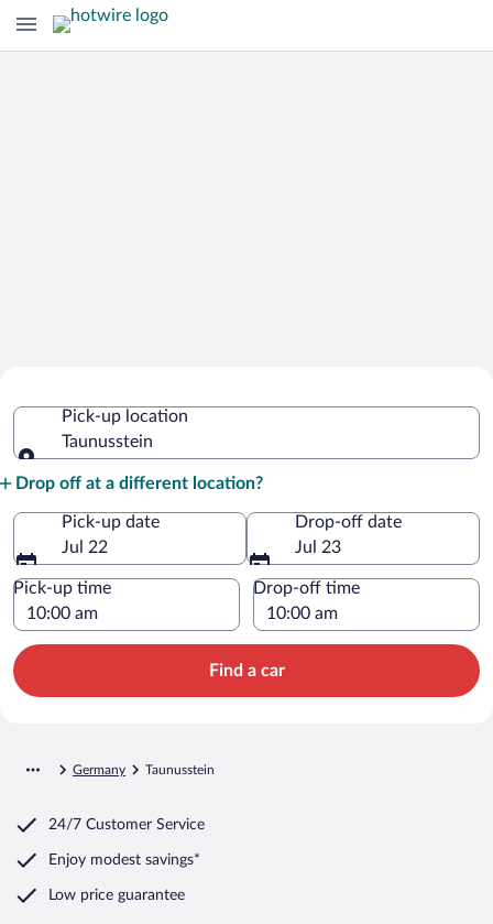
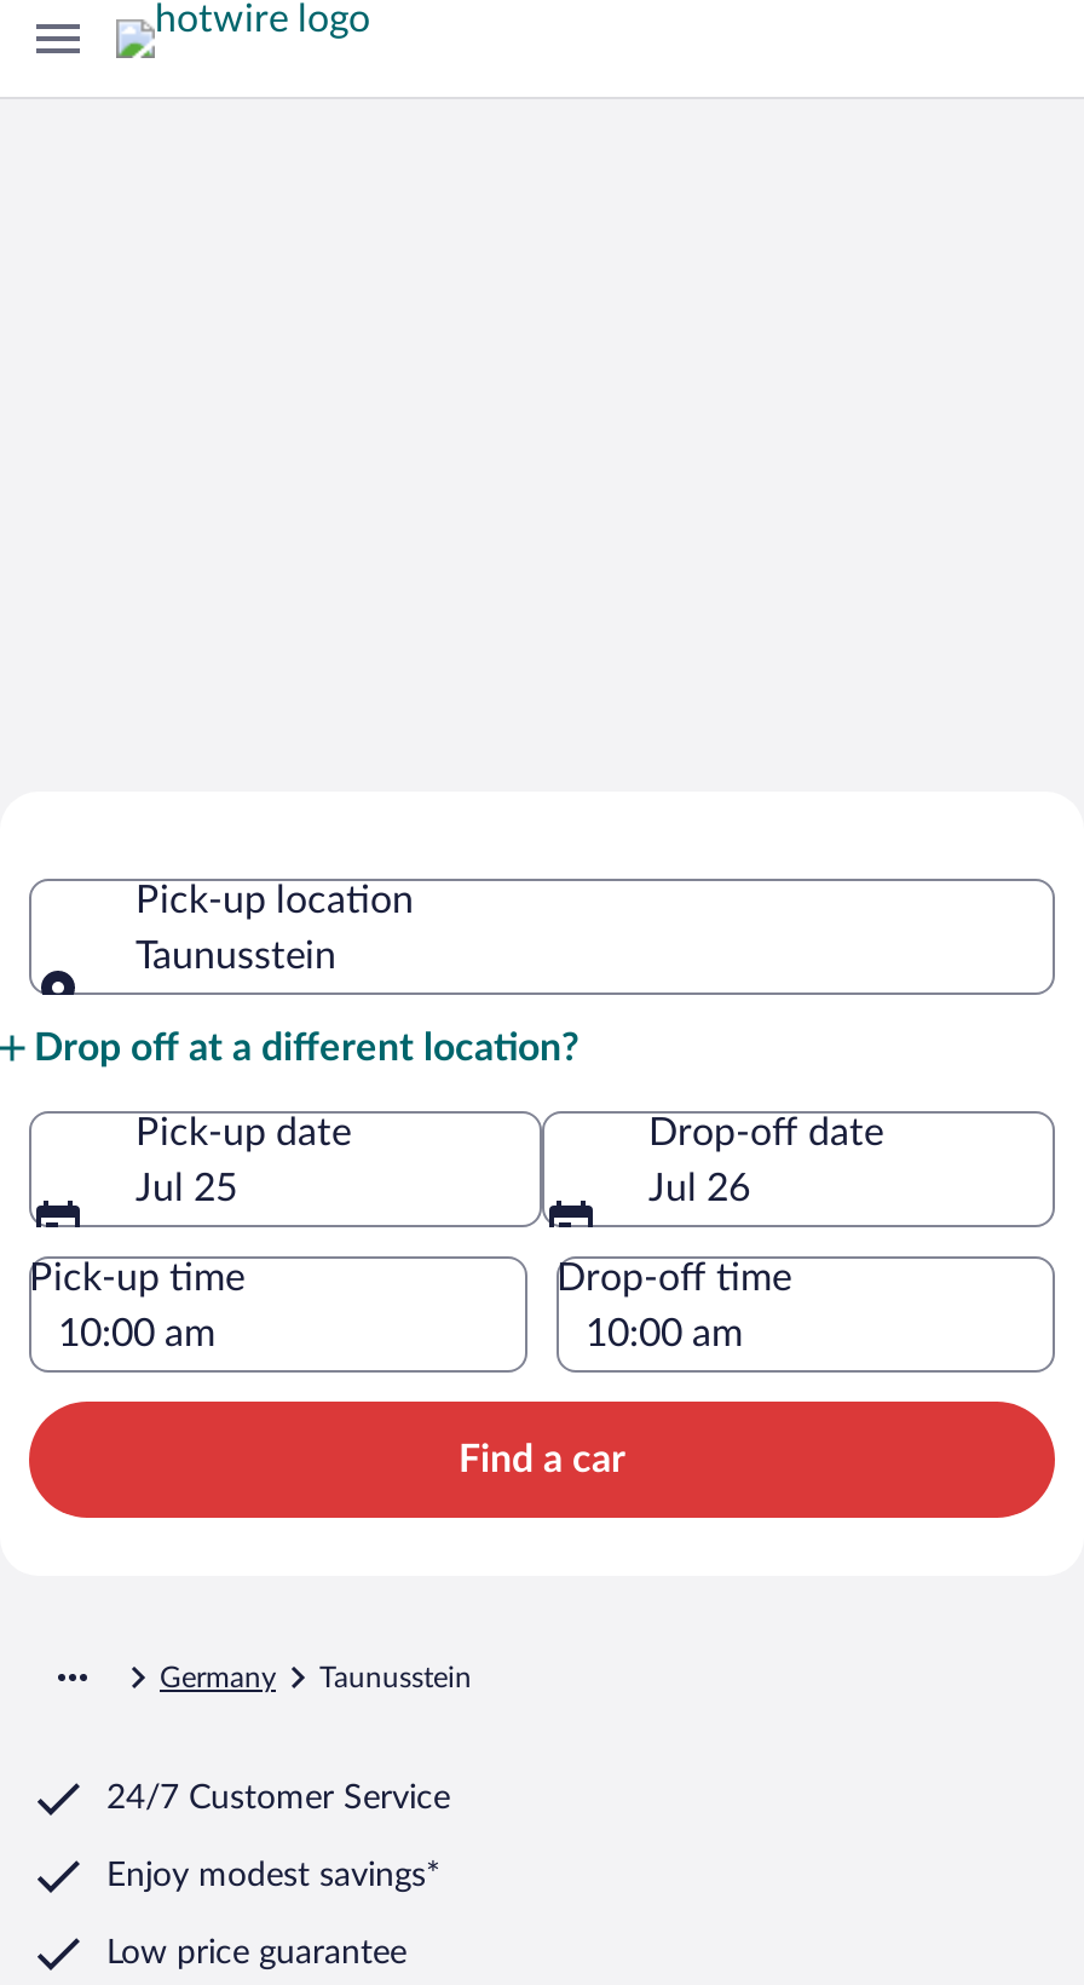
[62,538,108,556] Jul 22 -> [135,1168,237,1207] Jul 25
[295,538,341,556] Jul 23 -> [648,1168,750,1207] Jul 26

